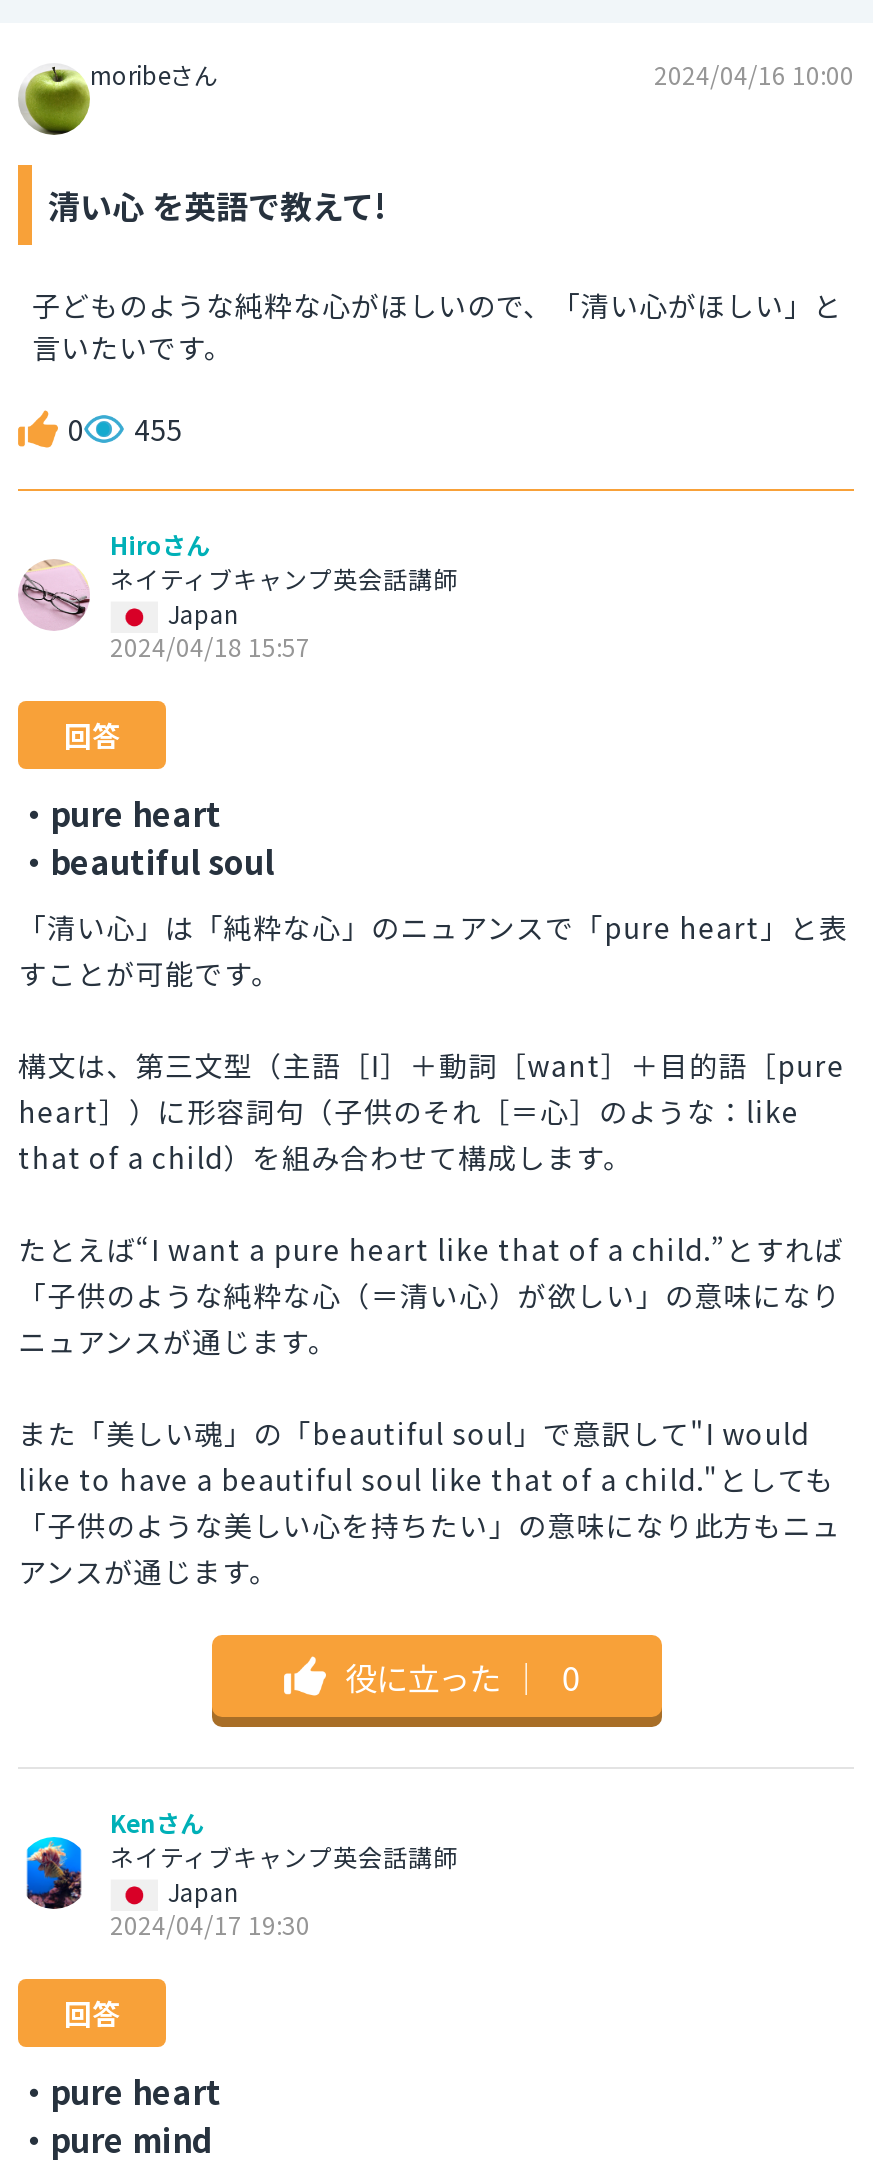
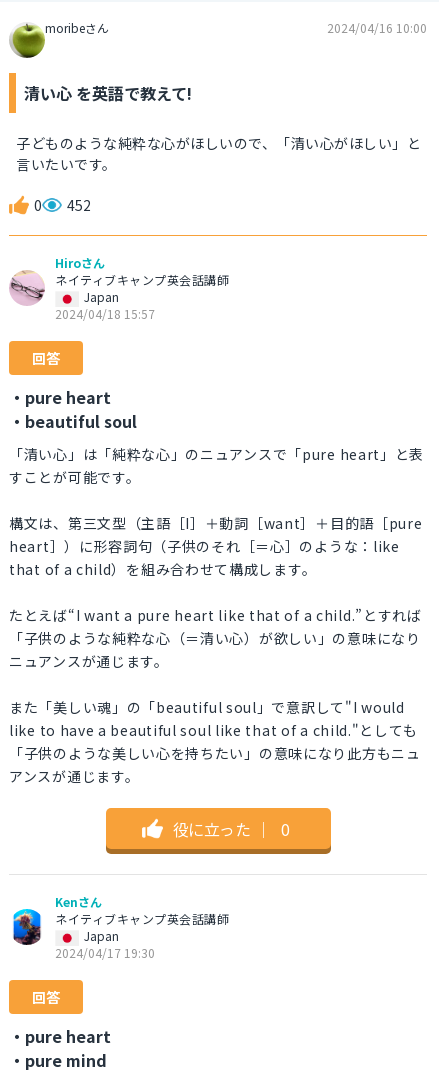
[68,410,182,450] 0 455 -> [34,195,91,215] 0 452

